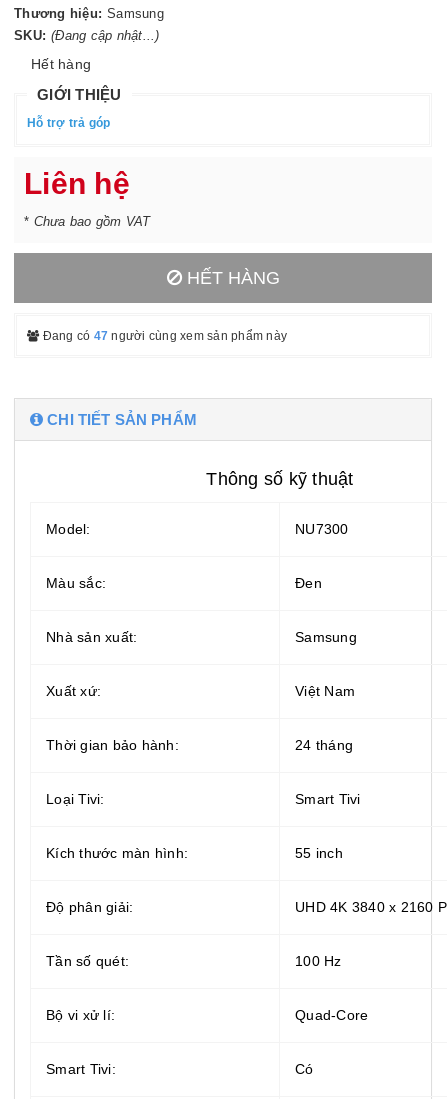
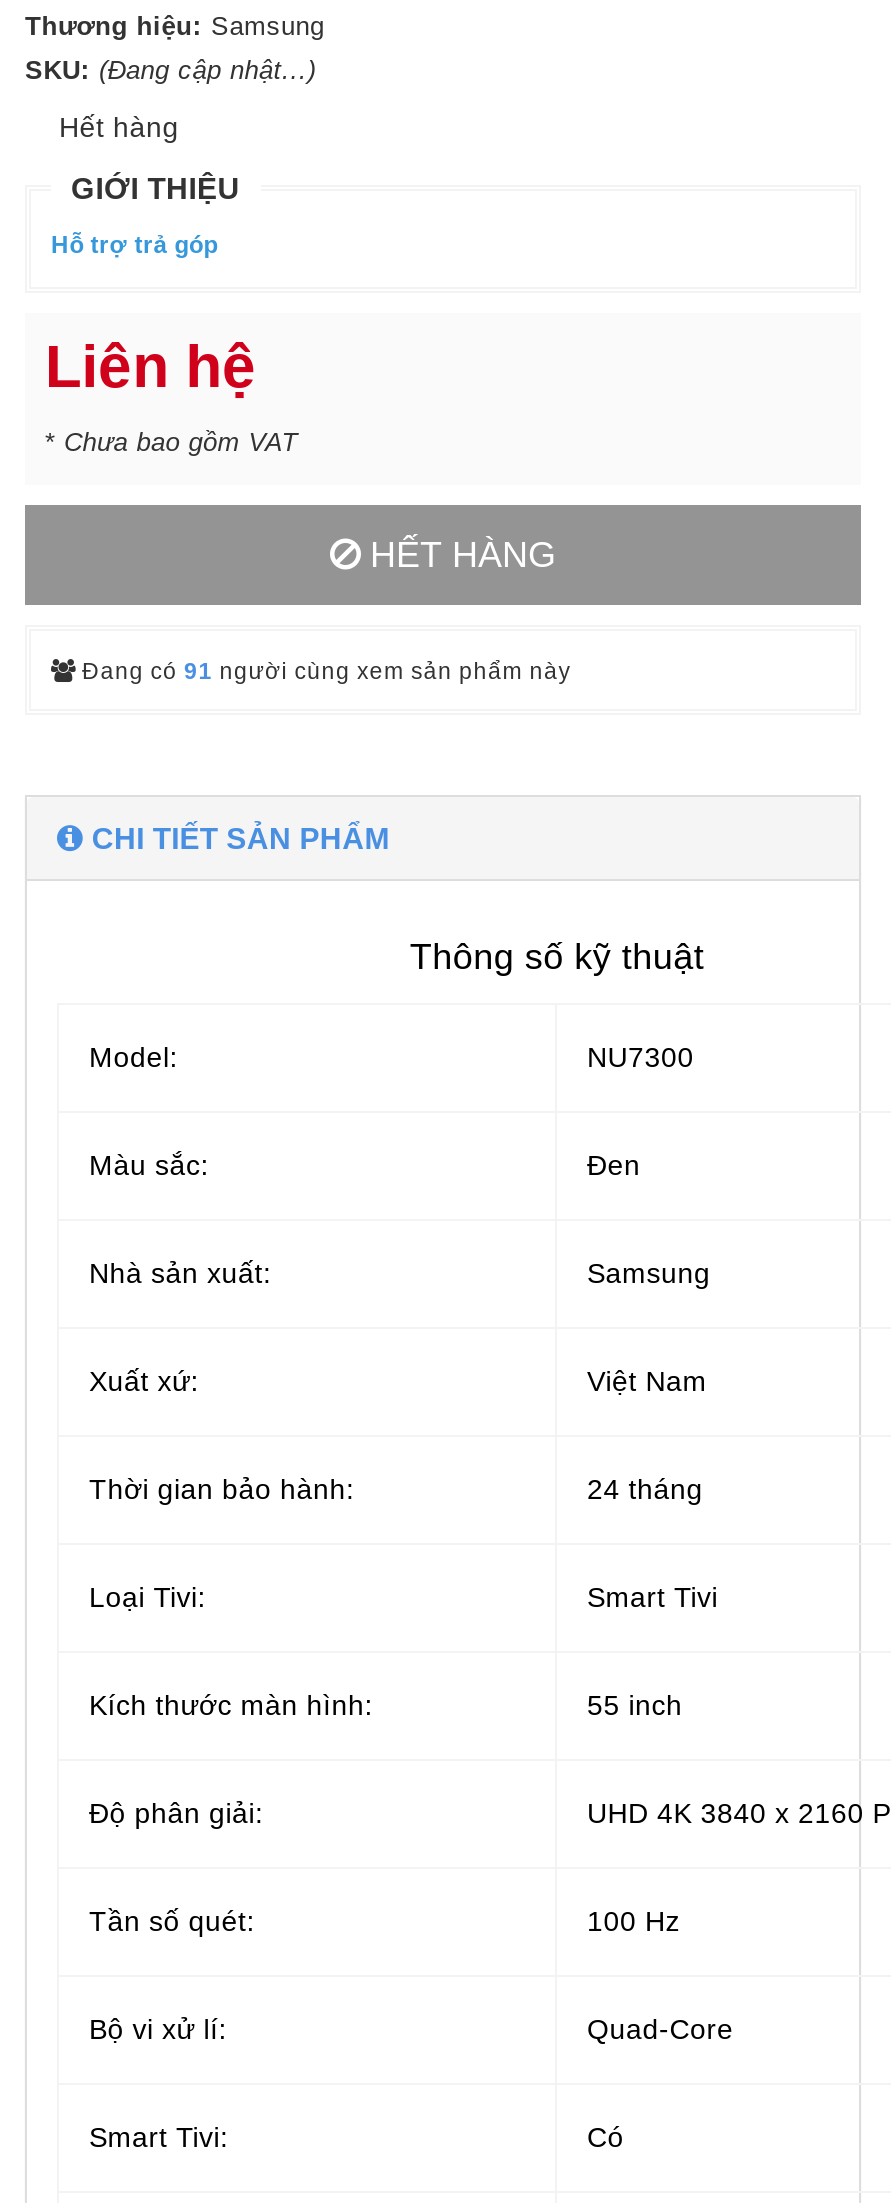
[39,329,287,342] Đang có 47 người cùng xem sản phẩm này -> [75,656,571,682] Đang có 91 người cùng xem sản phẩm này

